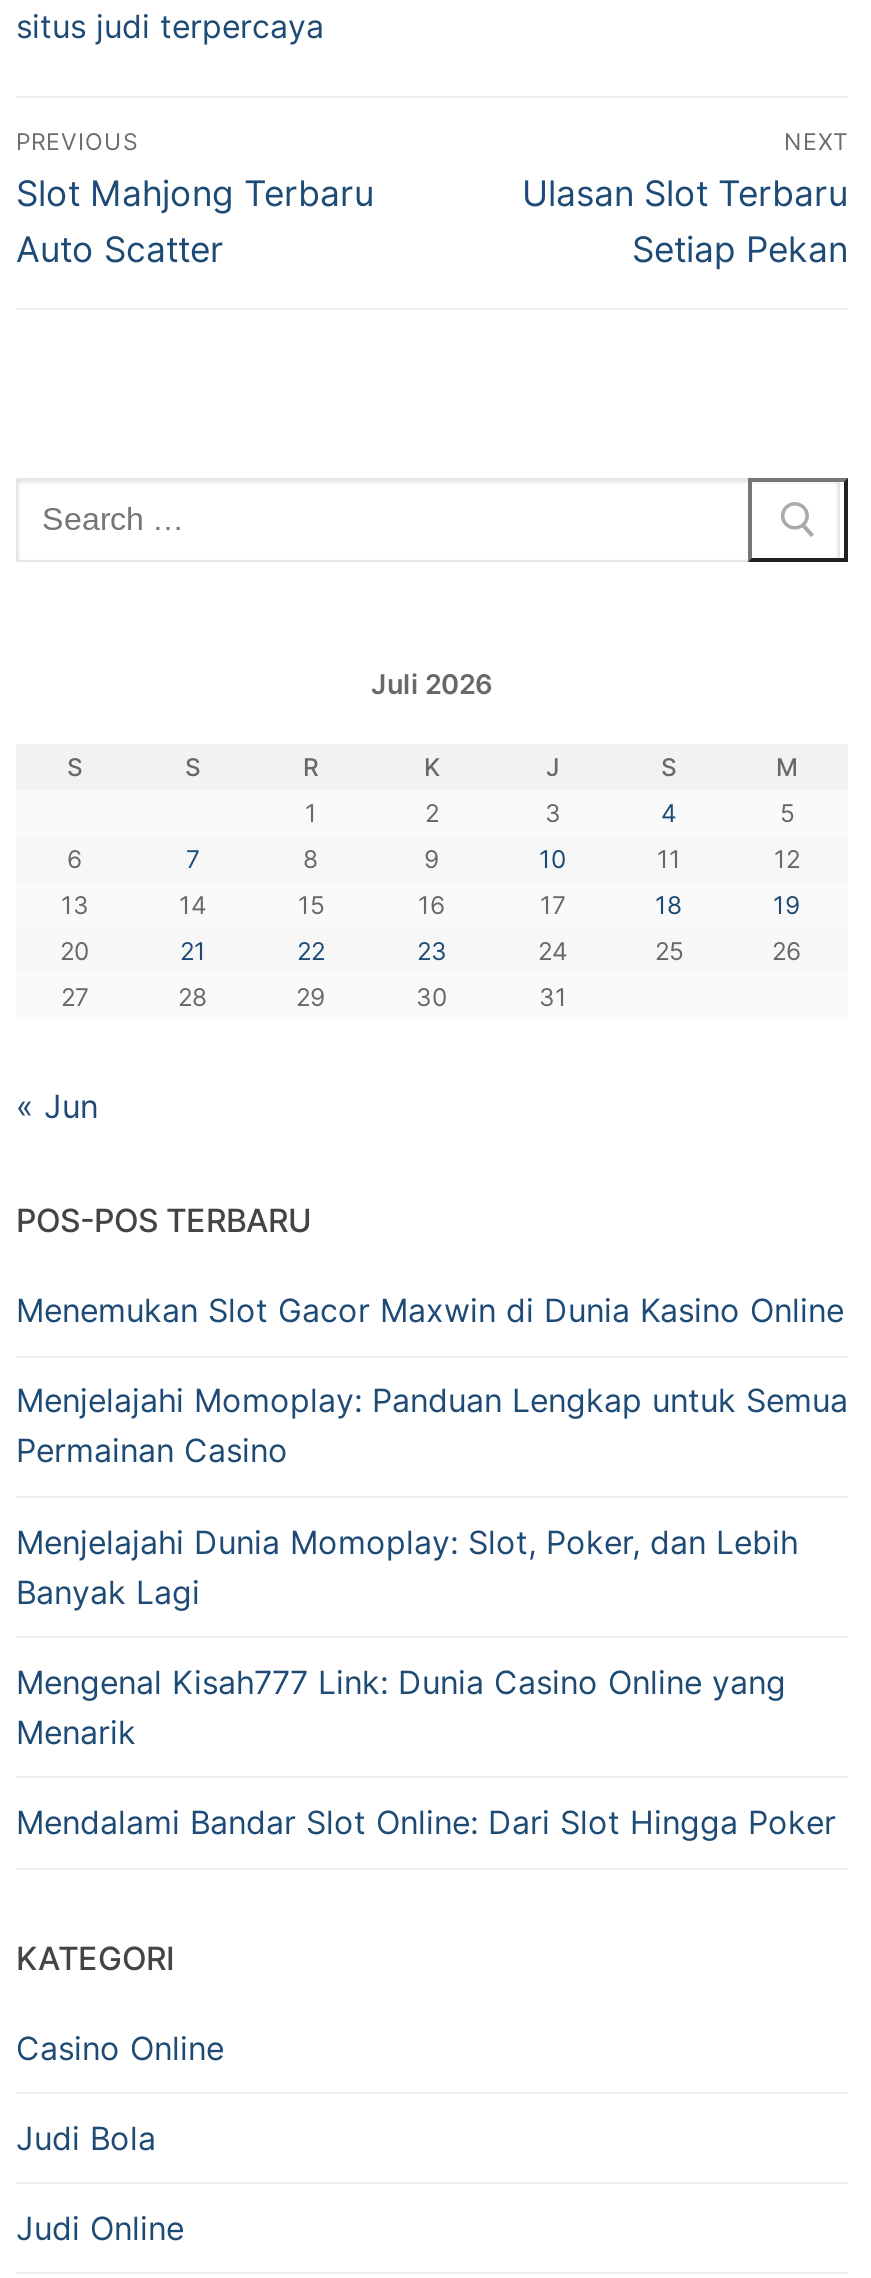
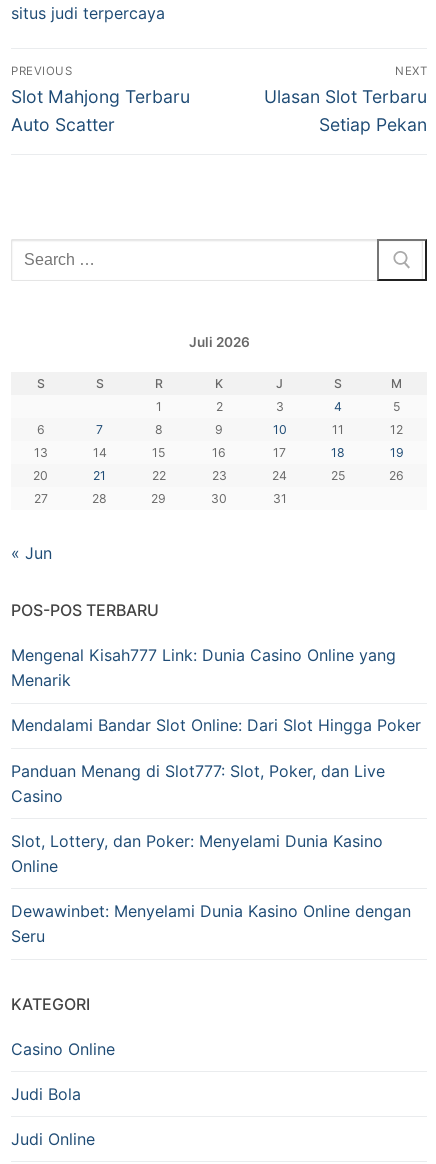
[16,1290,848,1611] Menemukan Slot Gacor Maxwin di Dunia Kasino Online | Menjelajahi Momoplay: Panduan Lengkap untuk Semua | Permainan Casino | Menjelajahi Dunia Momoplay: Slot, Poker, dan Lebih | Banyak Lagi -> none
moved [16,1661,836,1842] -> [11,645,421,735]: Mengenal Kisah777 Link: Dunia Casino Online yang | Menarik | Mendalami Bandar Slot Online: Dari Slot Hingga Poker
none -> [11,760,411,946] Panduan Menang di Slot777: Slot, Poker, dan Live | Casino | Slot, Lottery, dan Poker: Menyelami Dunia Kasino | Online | Dewawinbet: Menyelami Dunia Kasino Online dengan | Seru

